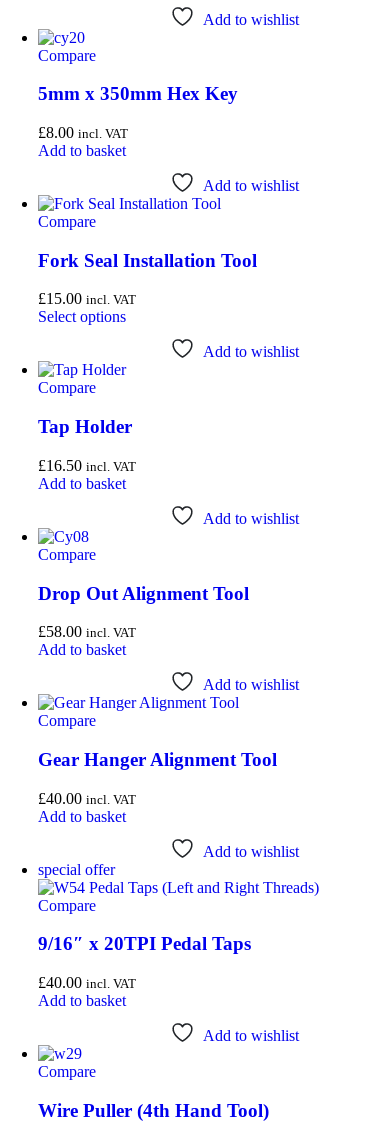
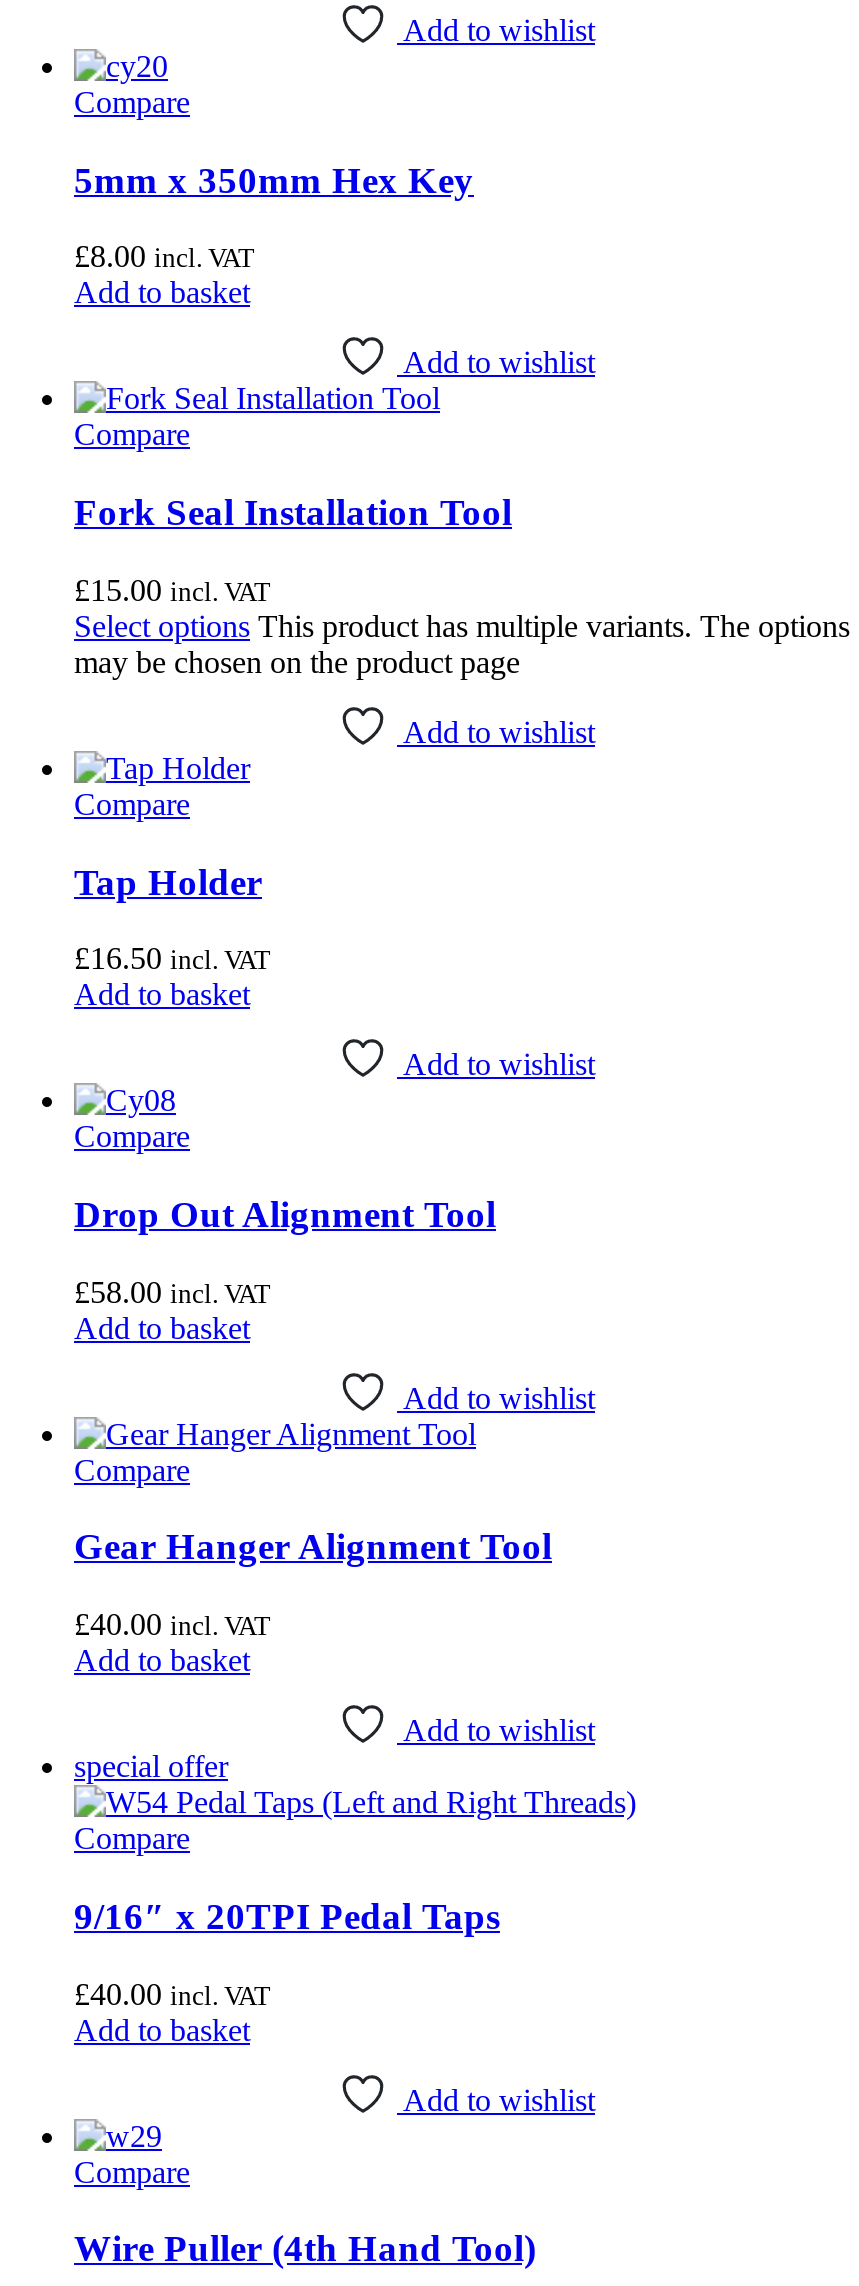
[38,308,126,325] Select options -> [74,609,850,679] Select options This product has multiple variants. The options | may be chosen on the product page

